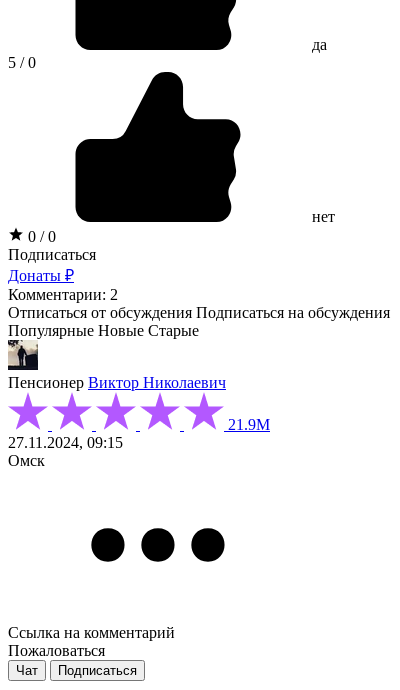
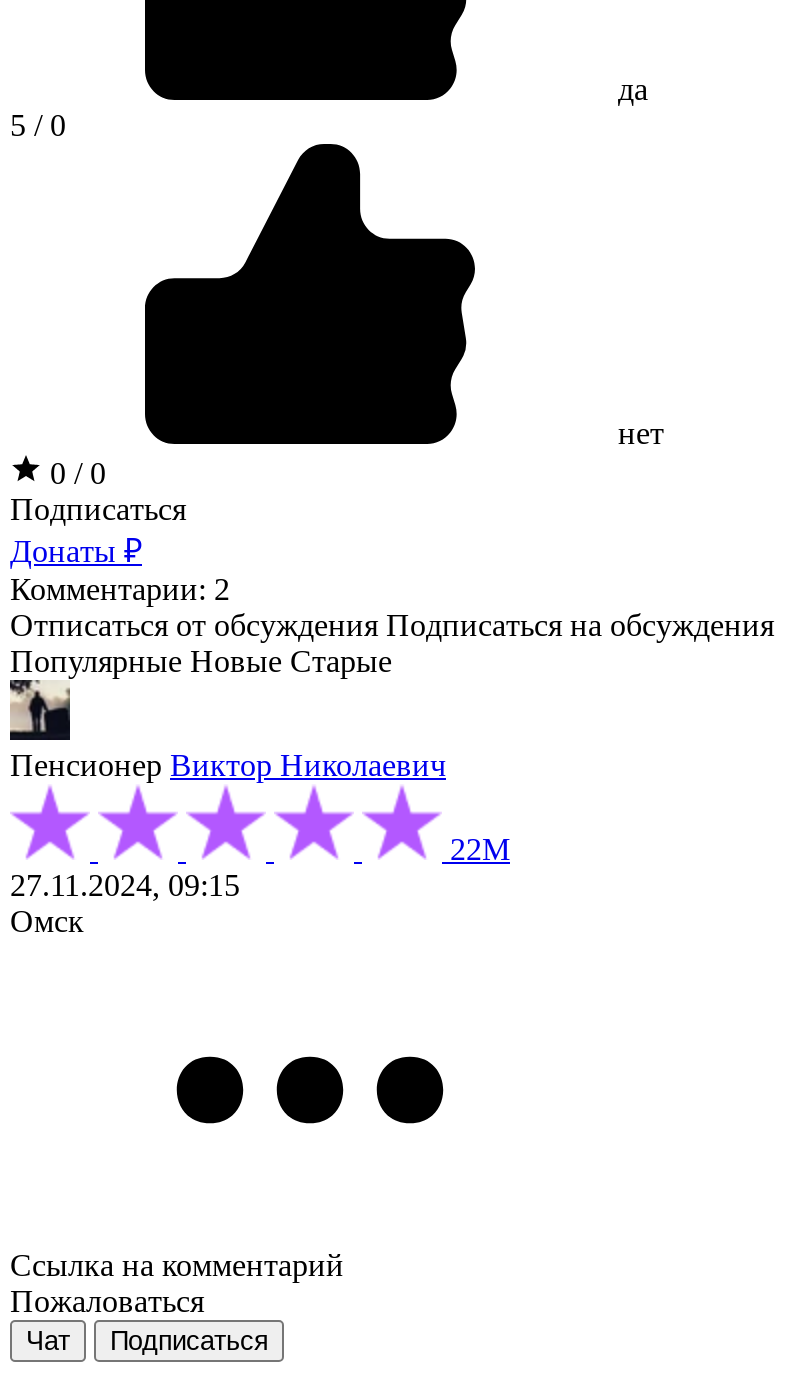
[224,415,270,432] 21.9М -> [442,831,510,865] 22М

